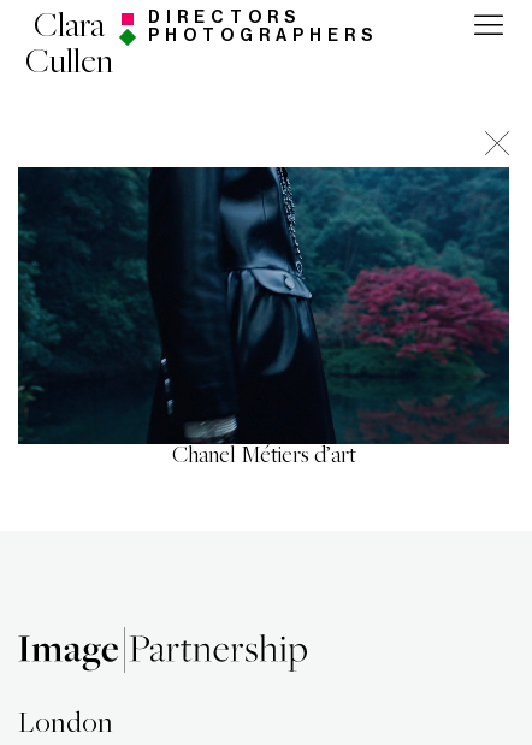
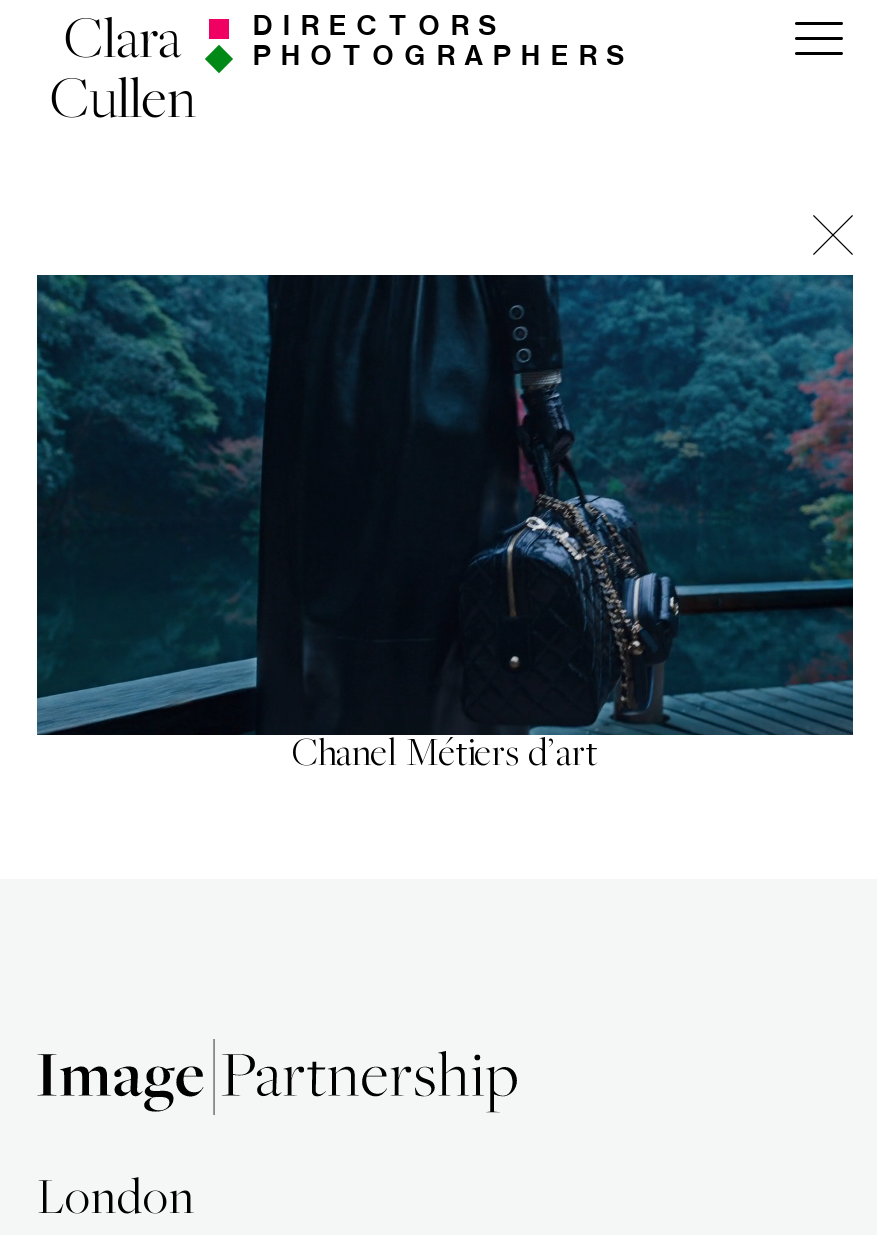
[18,166,509,444] [image] -> [35,273,855,735] [image]

